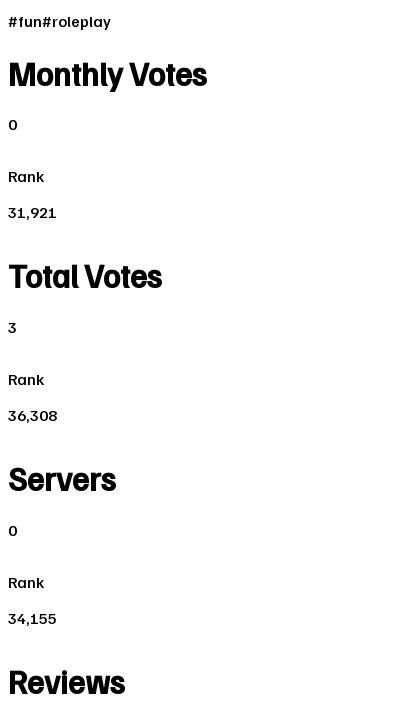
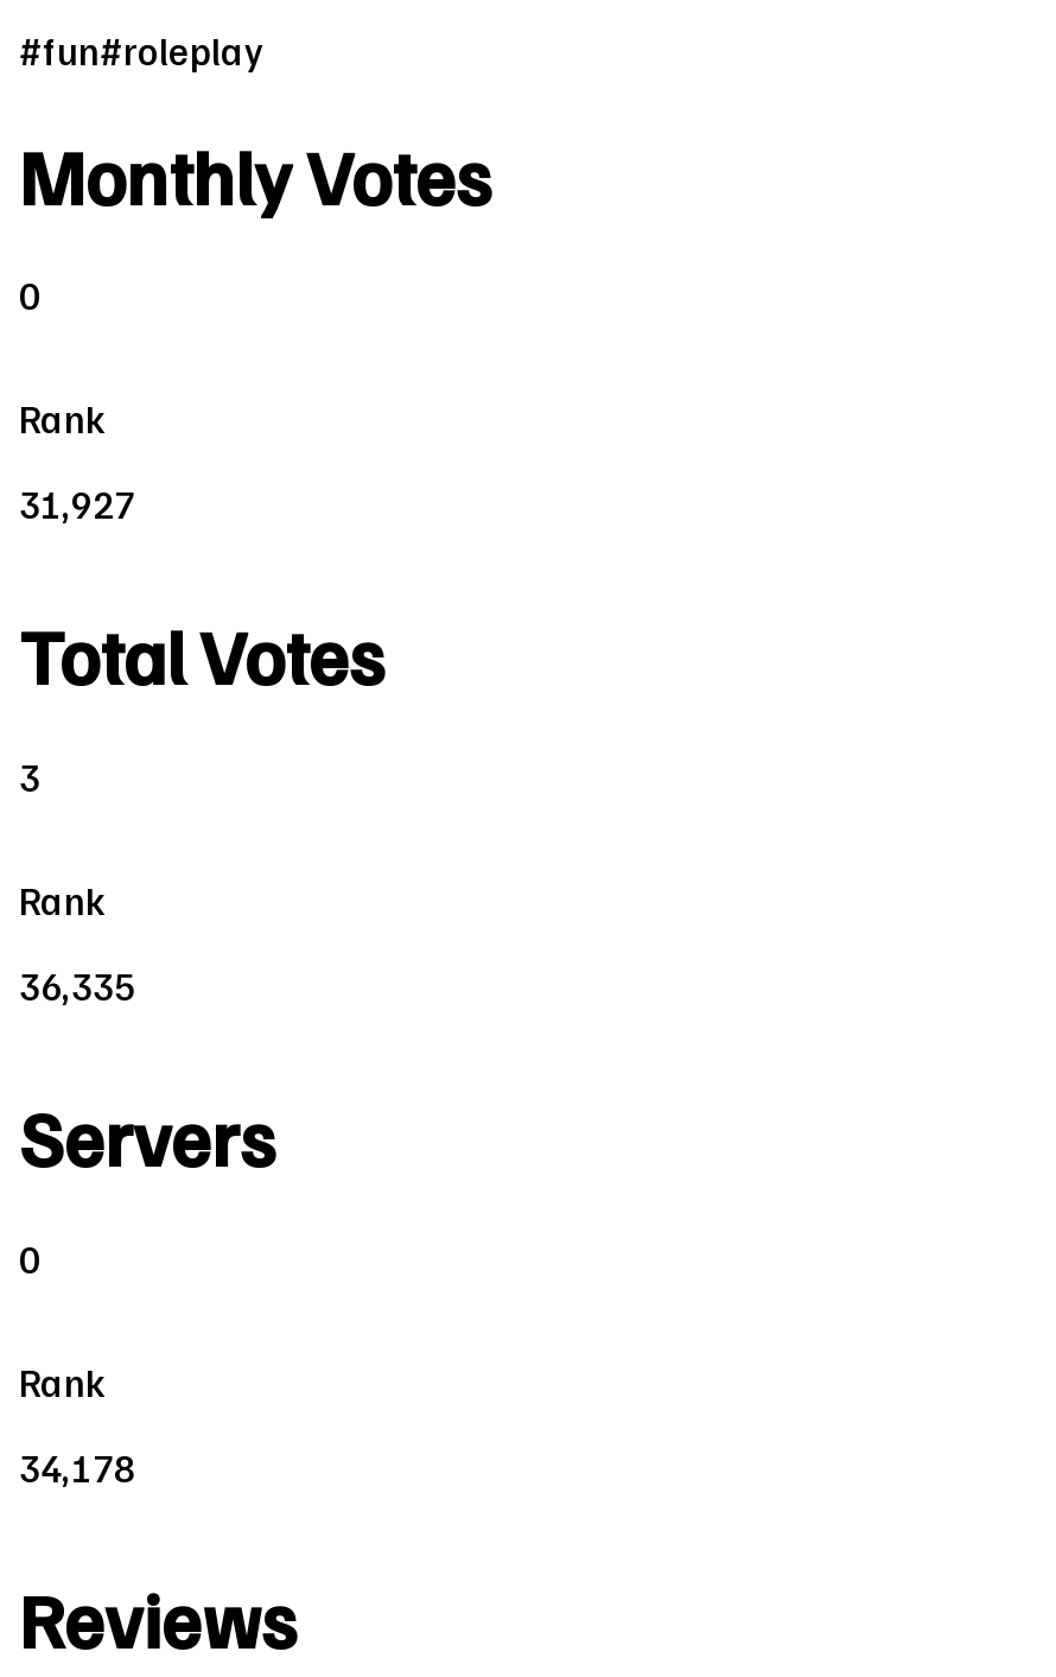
[8,202,57,222] 31,921 -> [19,481,135,528] 31,927
[8,405,57,425] 36,308 -> [19,962,135,1010] 36,335
[8,608,57,628] 34,155 -> [19,1444,135,1491] 34,178

